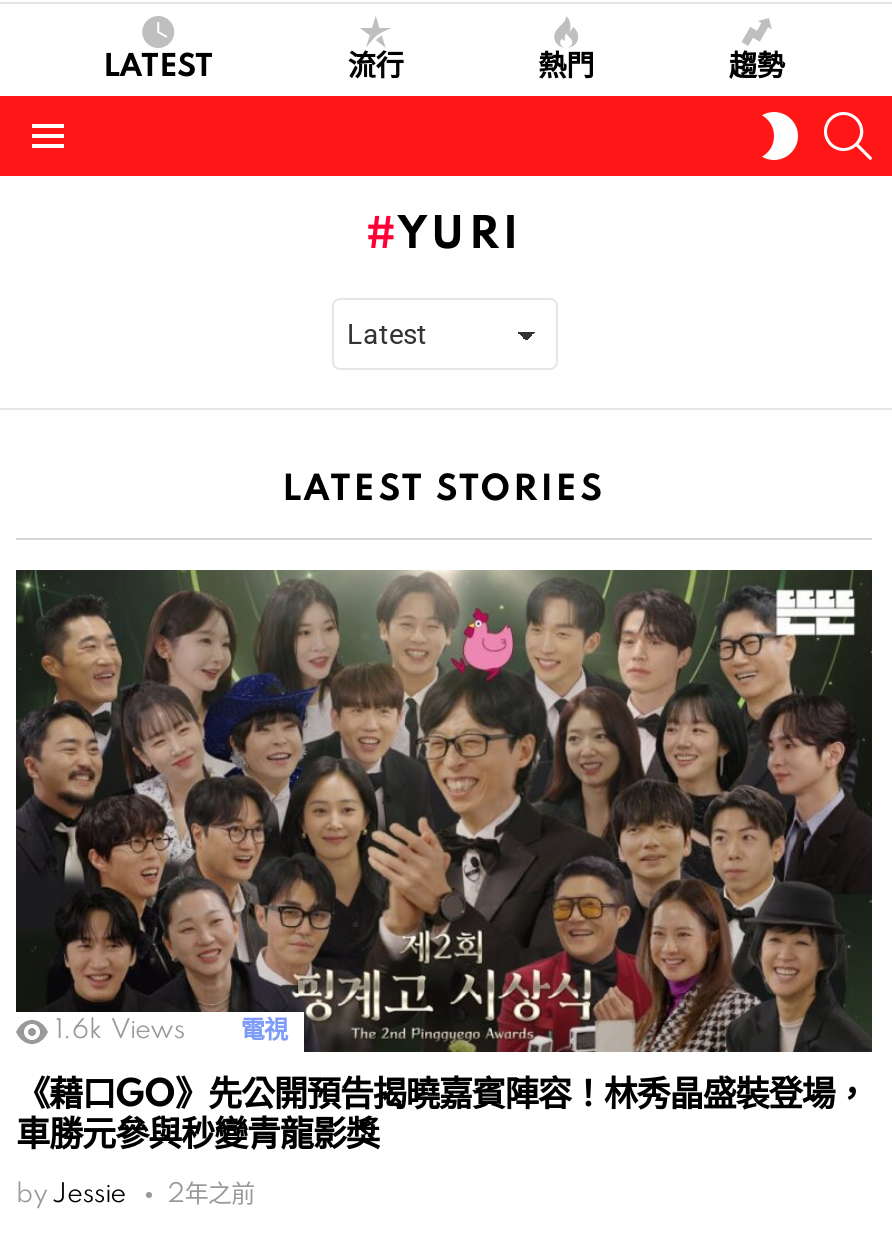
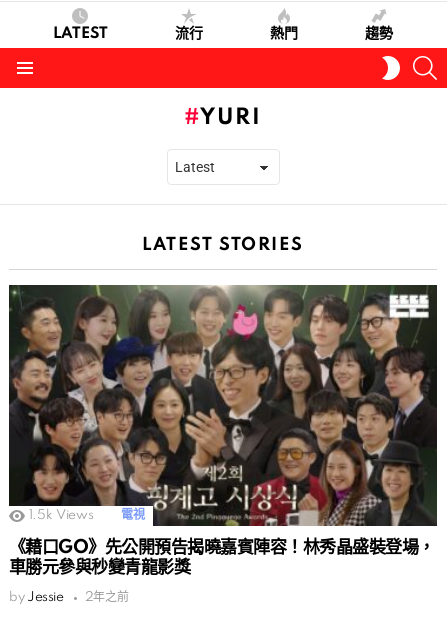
[55,1018,185,1044] 1.6k Views -> [29,509,93,522] 1.5k Views

